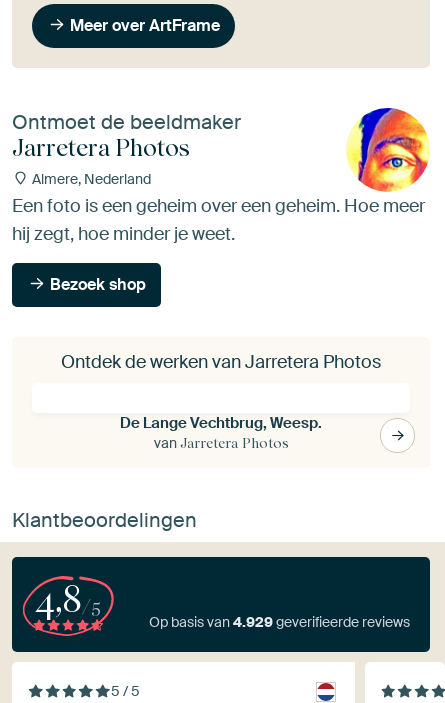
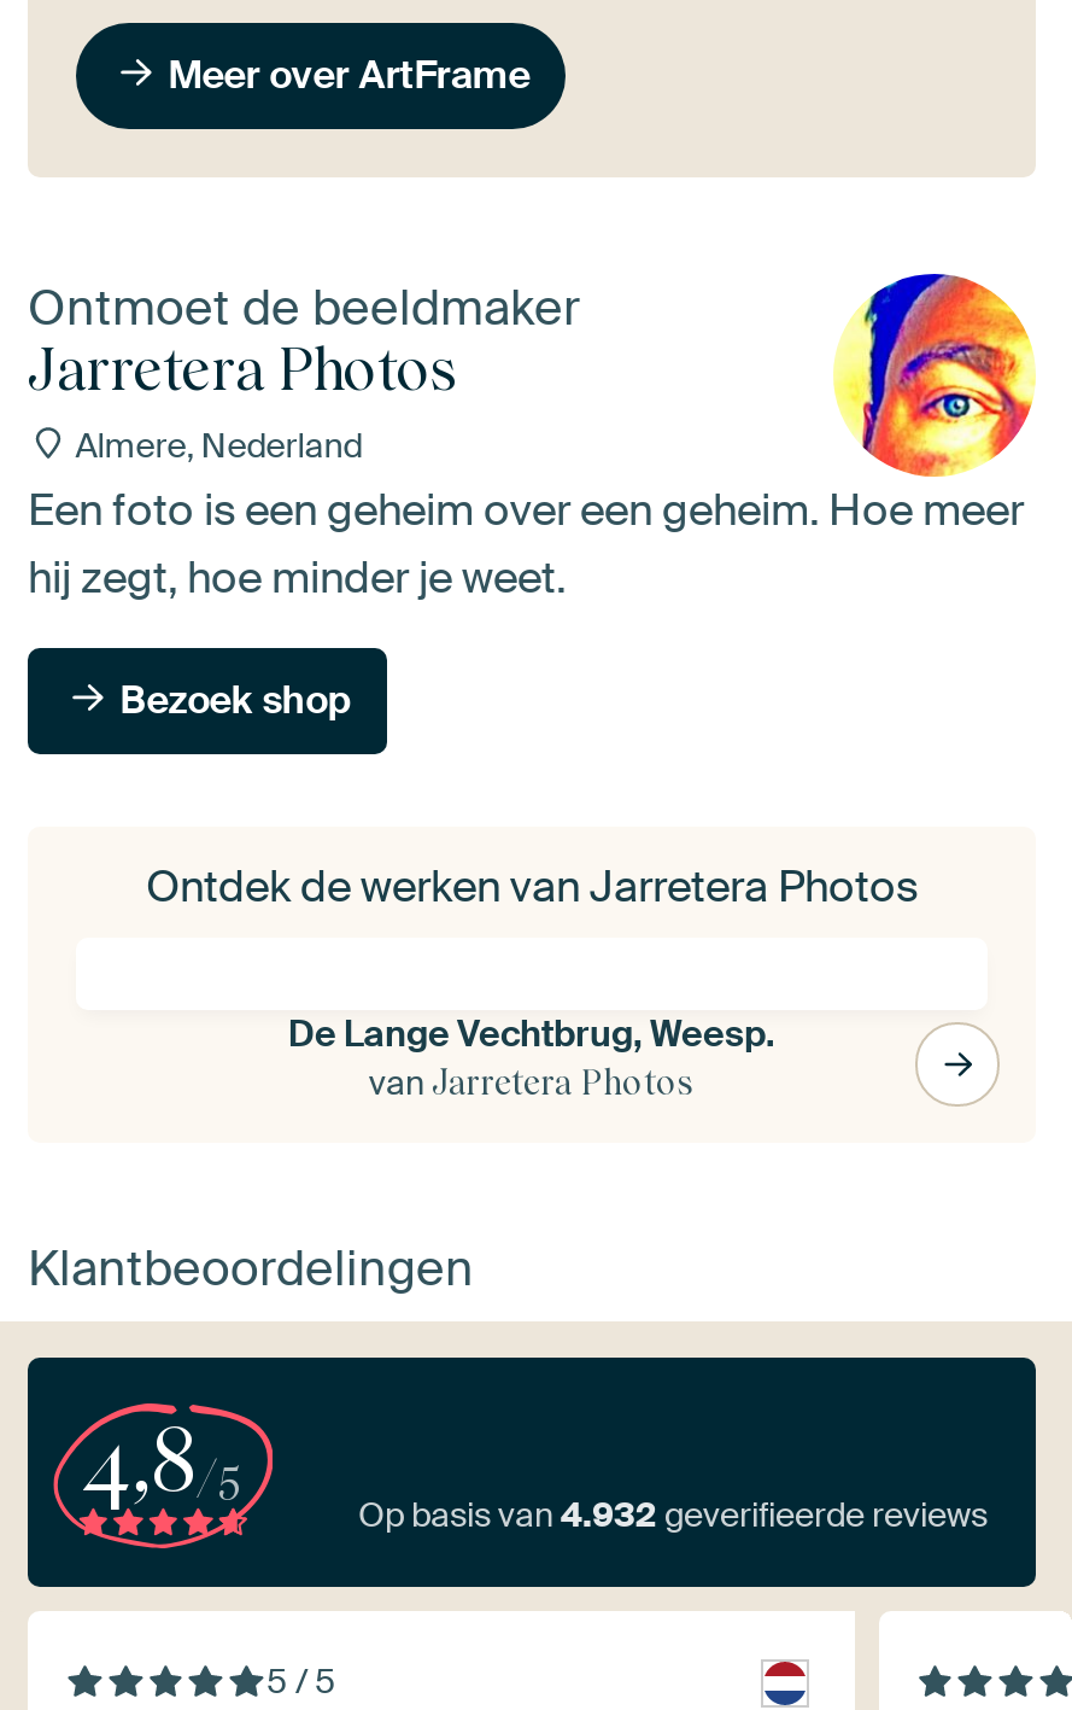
[149,613,410,631] Op basis van 4.929 geverifieerde reviews -> [358,1494,988,1537] Op basis van 4.932 geverifieerde reviews

